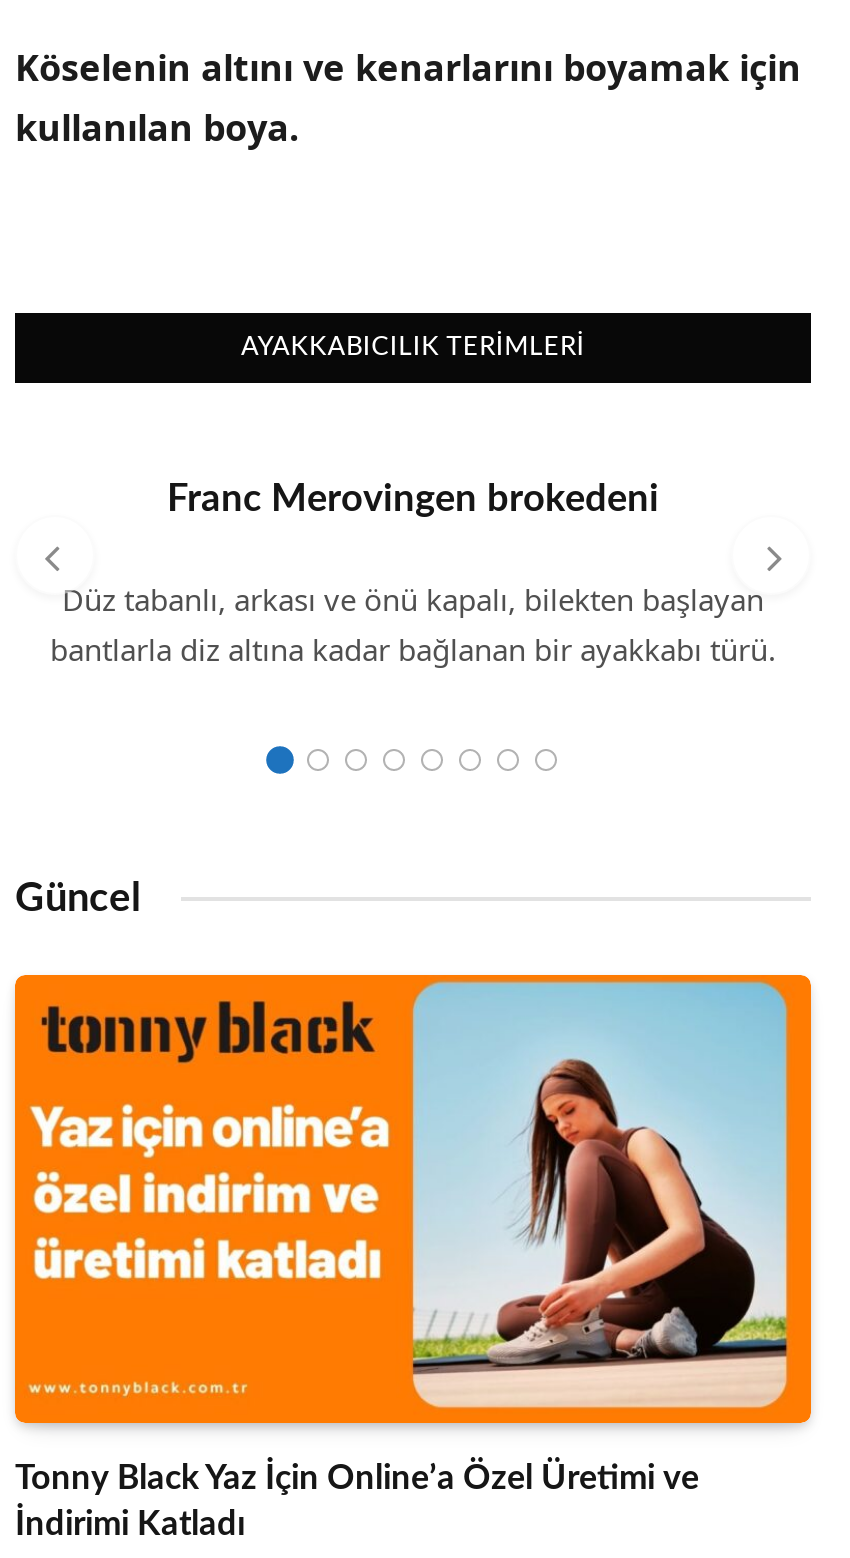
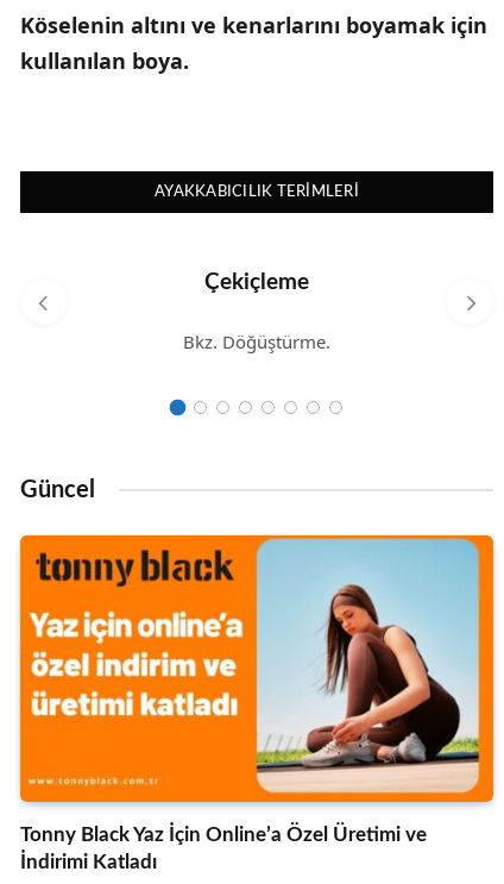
[167,480,659,518] Franc Merovingen brokedeni -> [204,271,309,294] Çekiçleme
[50,578,776,668] Düz tabanlı, arkası ve önü kapalı, bilekten başlayan | bantlarla diz altına kadar bağlanan bir ayakkabı türü. -> [183,329,330,353] Bkz. Döğüştürme.

